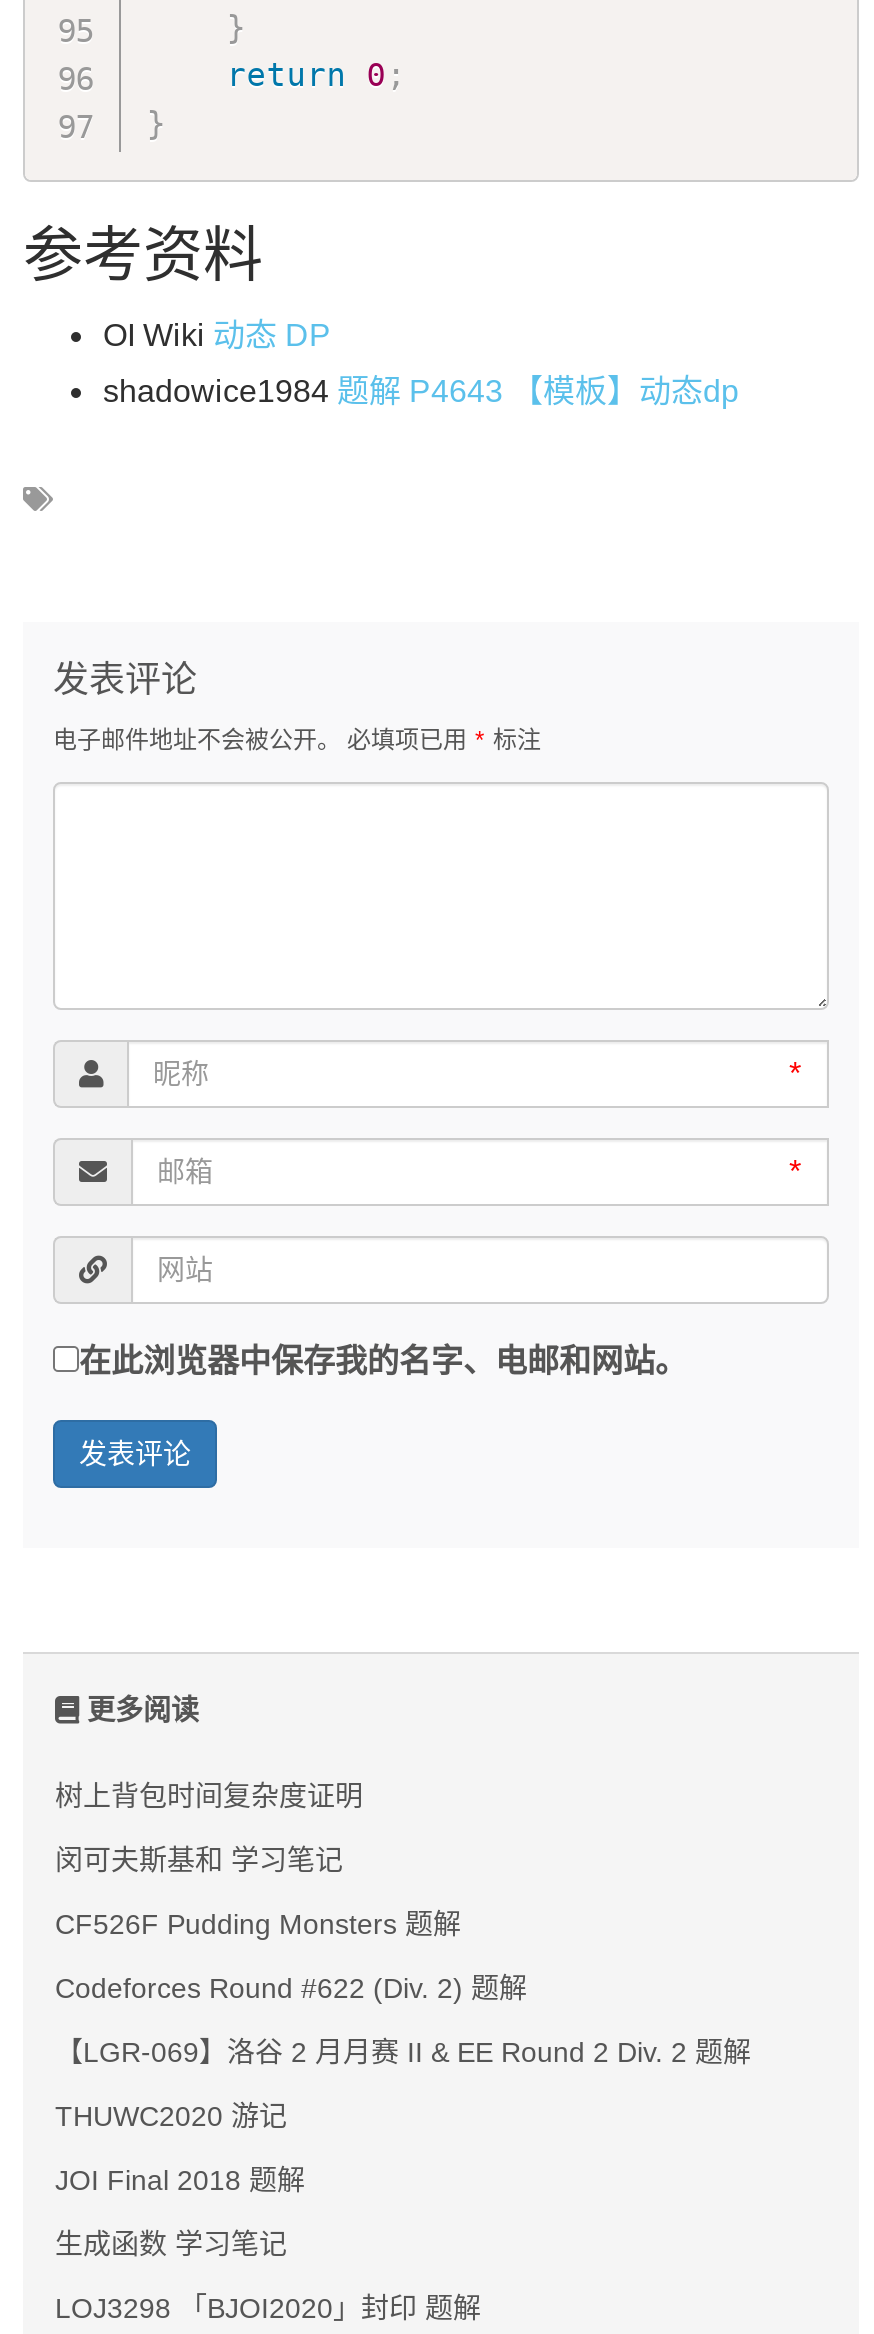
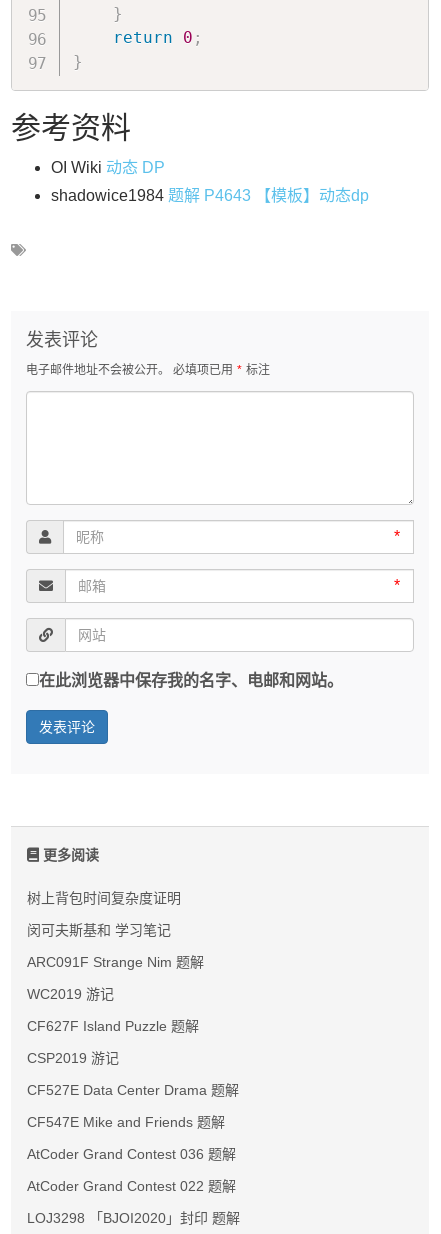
[55,1907,751,2259] CF526F Pudding Monsters 题解 | Codeforces Round #622 (Div. 2) 题解 | 【LGR-069】洛谷 2 月月赛 II & EE Round 2 Div. 2 题解 | THUWC2020 游记 | JOI Final 2018 题解 | 生成函数 学习笔记 -> [27,954,239,1194] ARC091F Strange Nim 题解 | WC2019 游记 | CF627F Island Puzzle 题解 | CSP2019 游记 | CF527E Data Center Drama 题解 | CF547E Mike and Friends 题解 | AtCoder Grand Contest 036 题解 | AtCoder Grand Contest 022 题解

